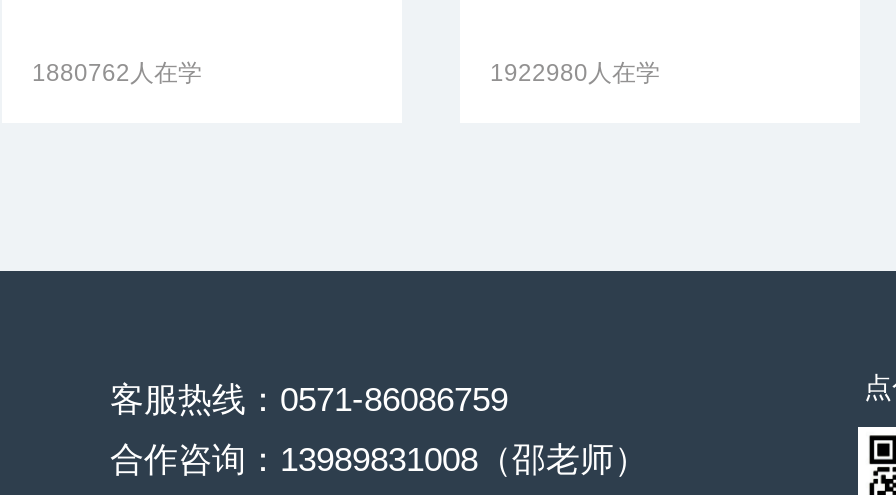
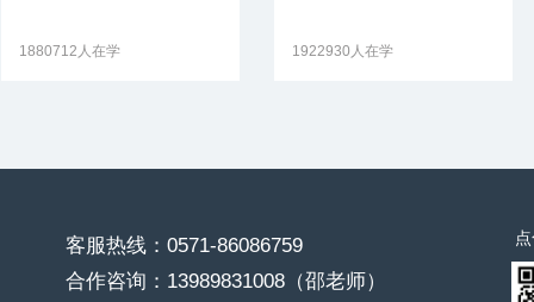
[32,59,202,87] 1880762人在学 -> [19,43,120,59] 1880712人在学
[490,59,660,87] 1922980人在学 -> [292,43,393,59] 1922930人在学

